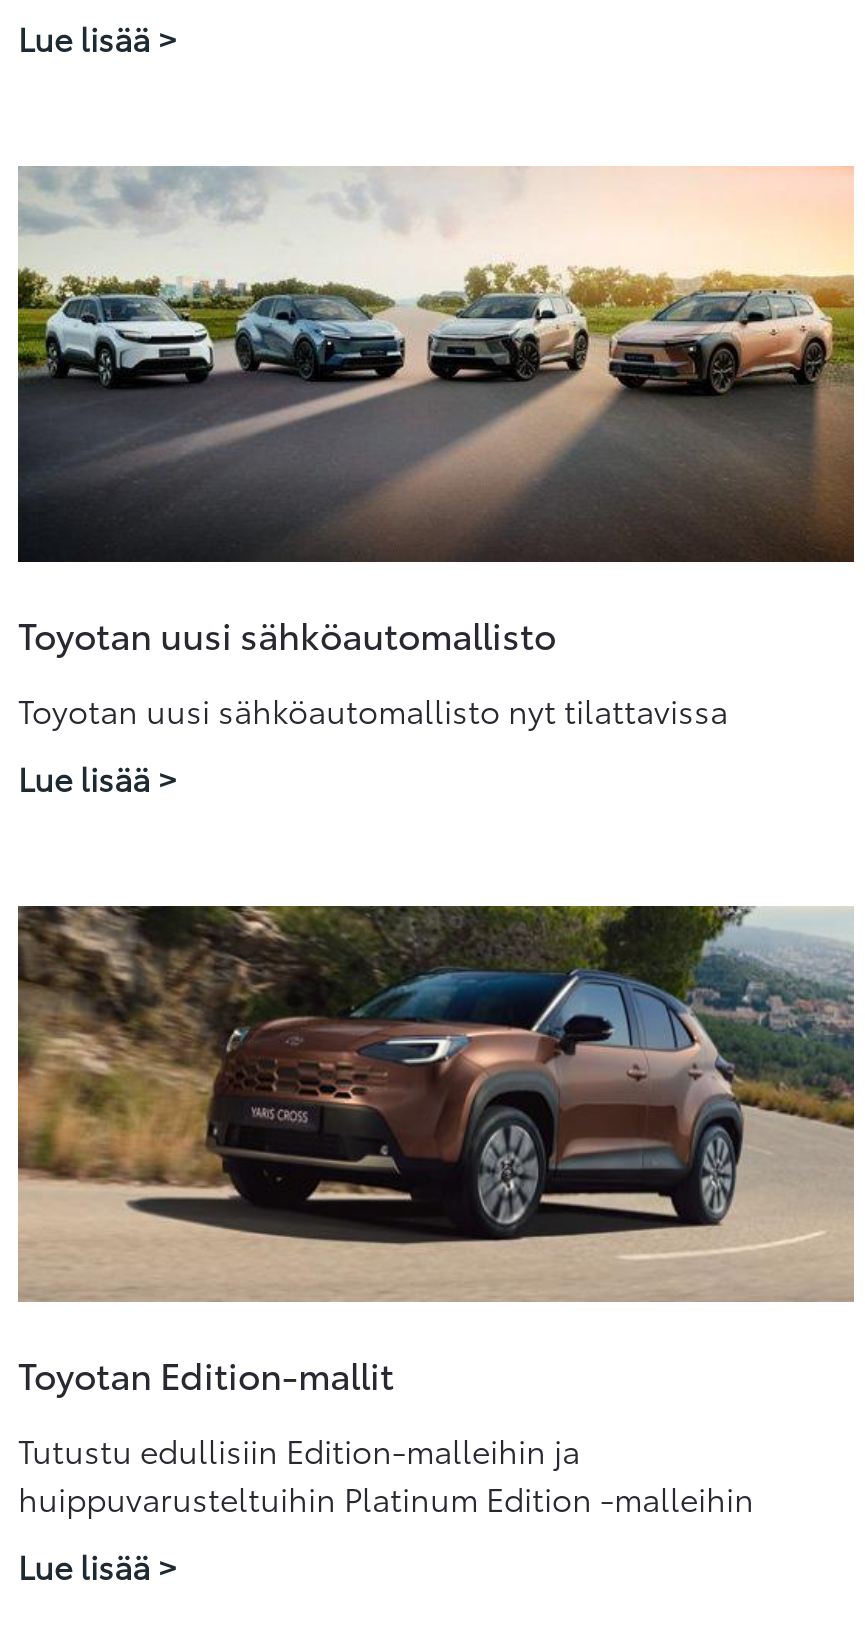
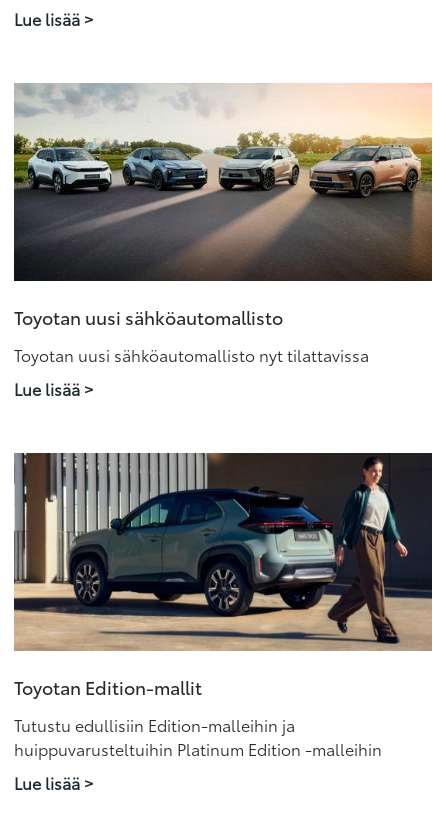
[16,906,856,1288] [image] -> [13,452,433,645] [image]

